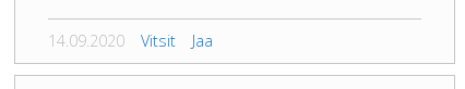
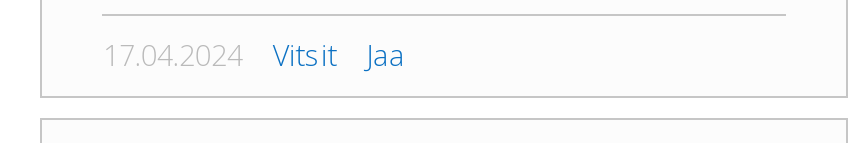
[48,30,213,51] 14.09.2020 Vitsit Jaa -> [103,35,405,73] 17.04.2024 Vitsit Jaa

